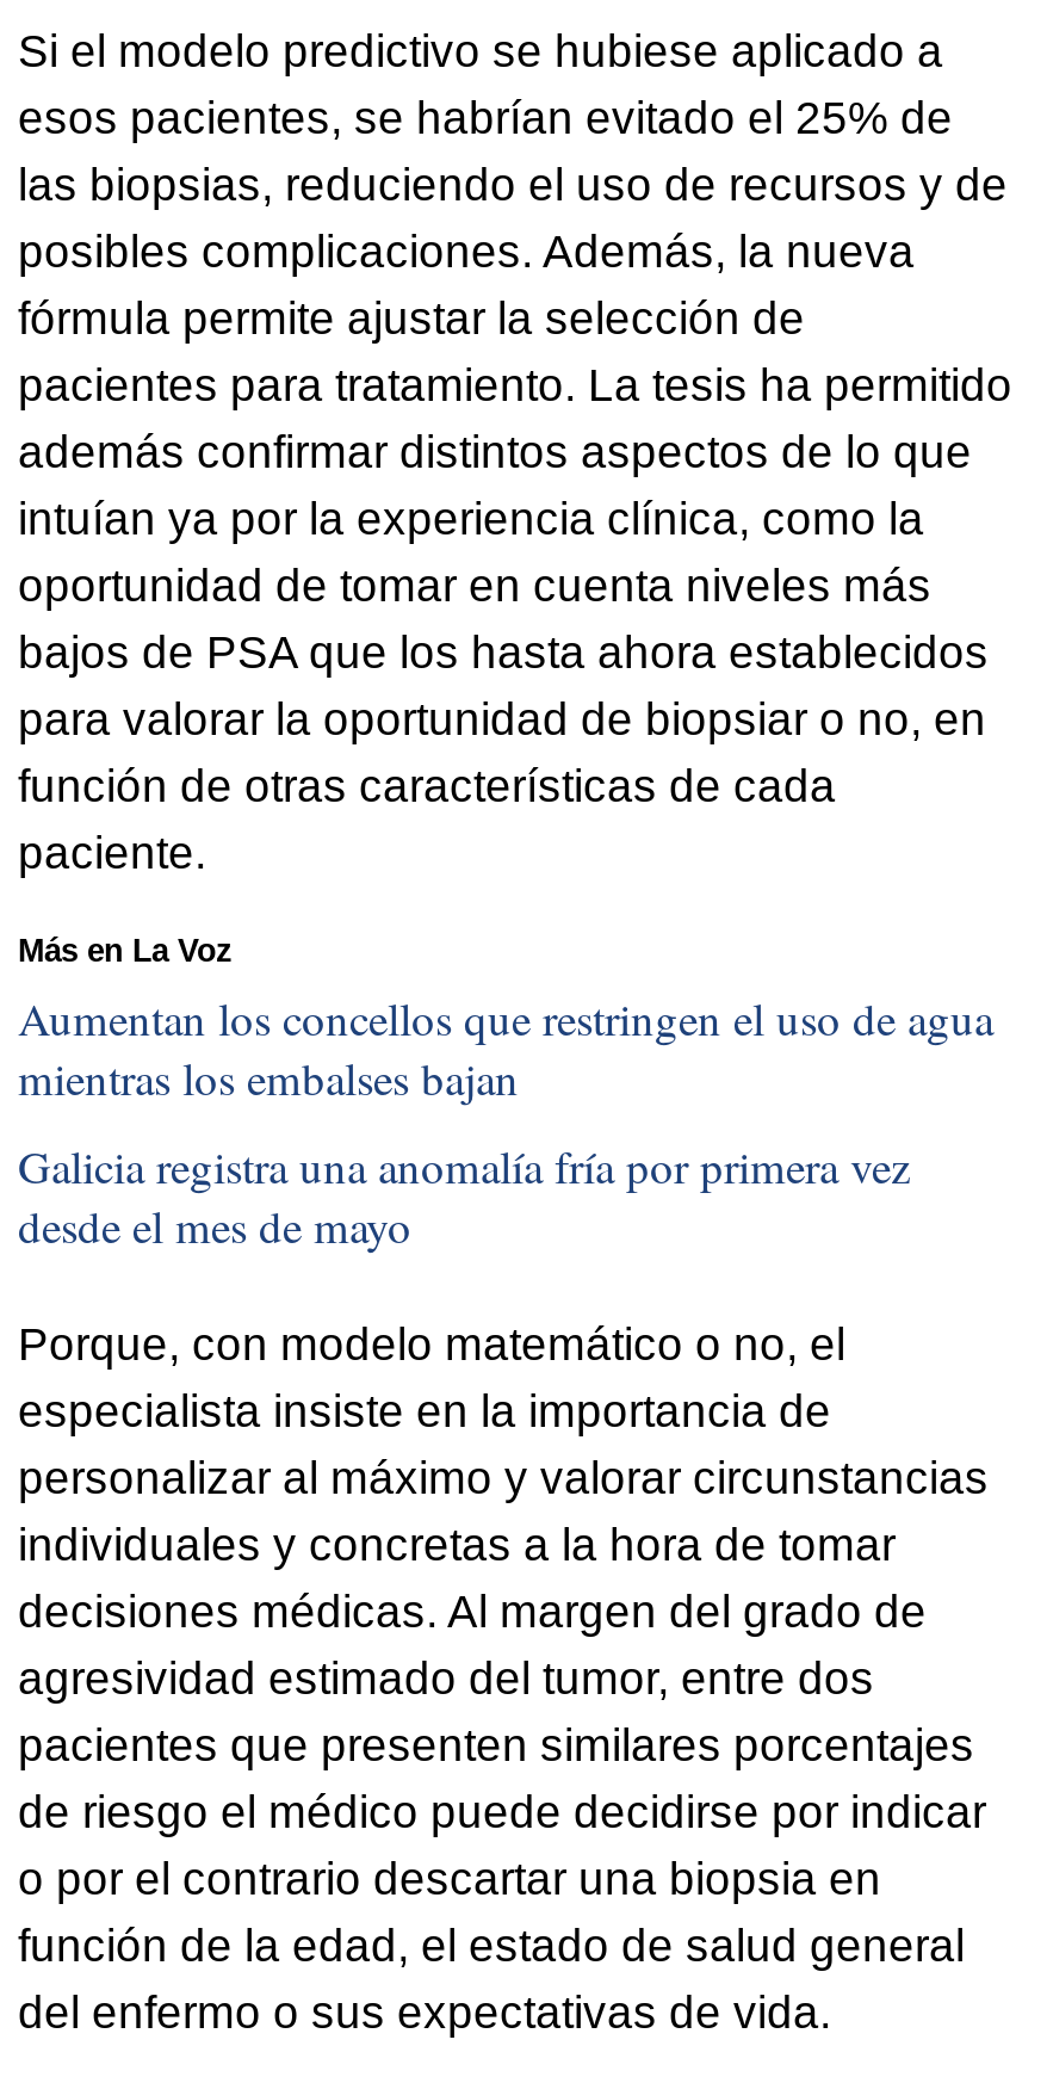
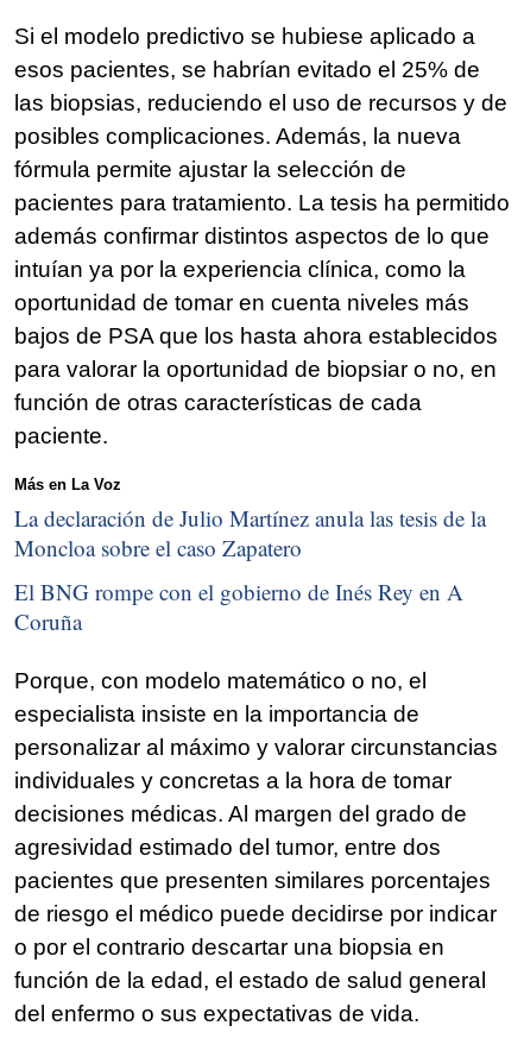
[18,987,993,1106] Aumentan los concellos que restringen el uso de agua | mientras los embalses bajan -> [14,503,486,562] La declaración de Julio Martínez anula las tesis de la | Moncloa sobre el caso Zapatero
[18,1136,910,1256] Galicia registra una anomalía fría por primera vez | desde el mes de mayo -> [14,577,463,636] El BNG rompe con el gobierno de Inés Rey en A | Coruña

